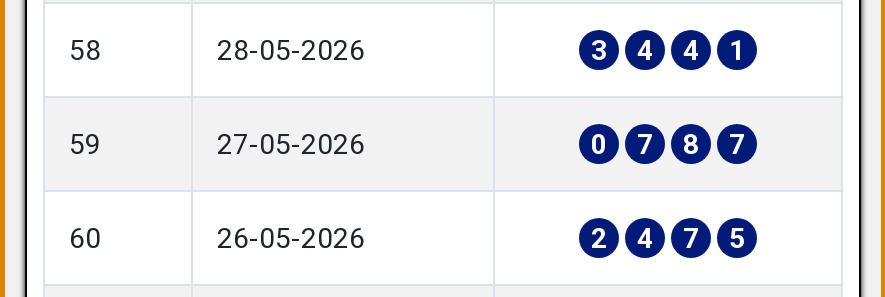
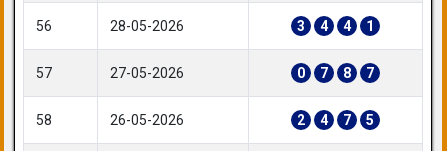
[69,33,101,65] 58 -> [36,18,52,34] 56
[69,127,101,159] 59 -> [36,65,52,81] 57
[69,221,101,253] 60 -> [36,112,52,128] 58

